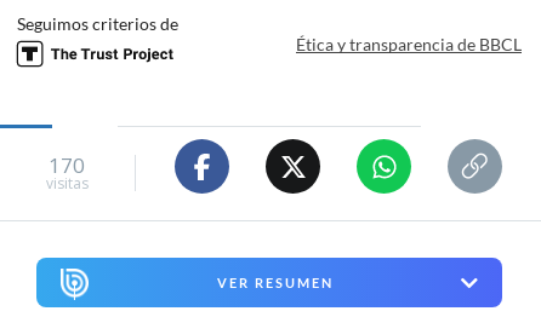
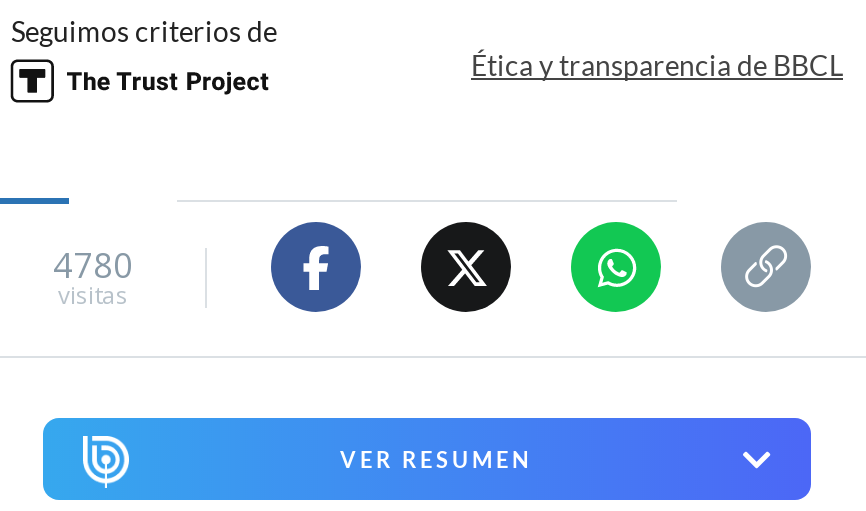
[49,151,85,179] 170 -> [53,242,133,288] 4780

